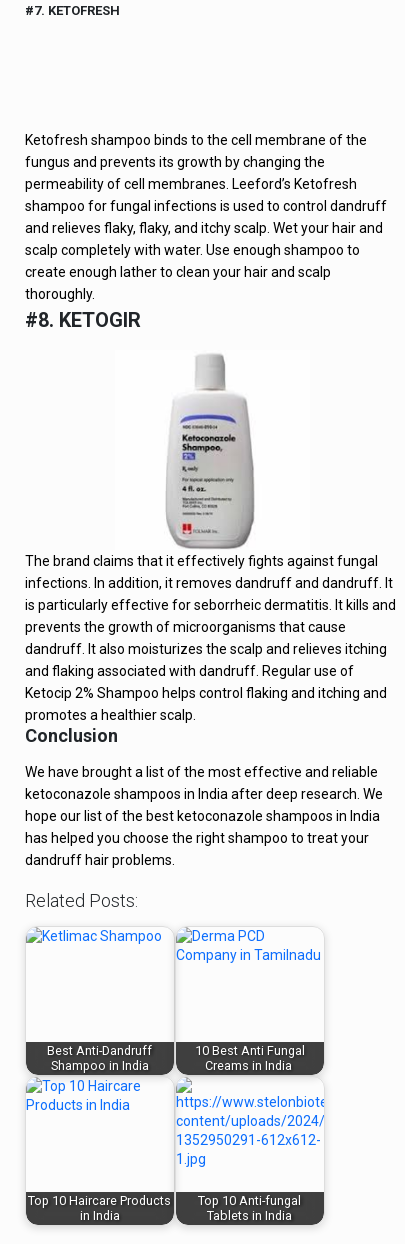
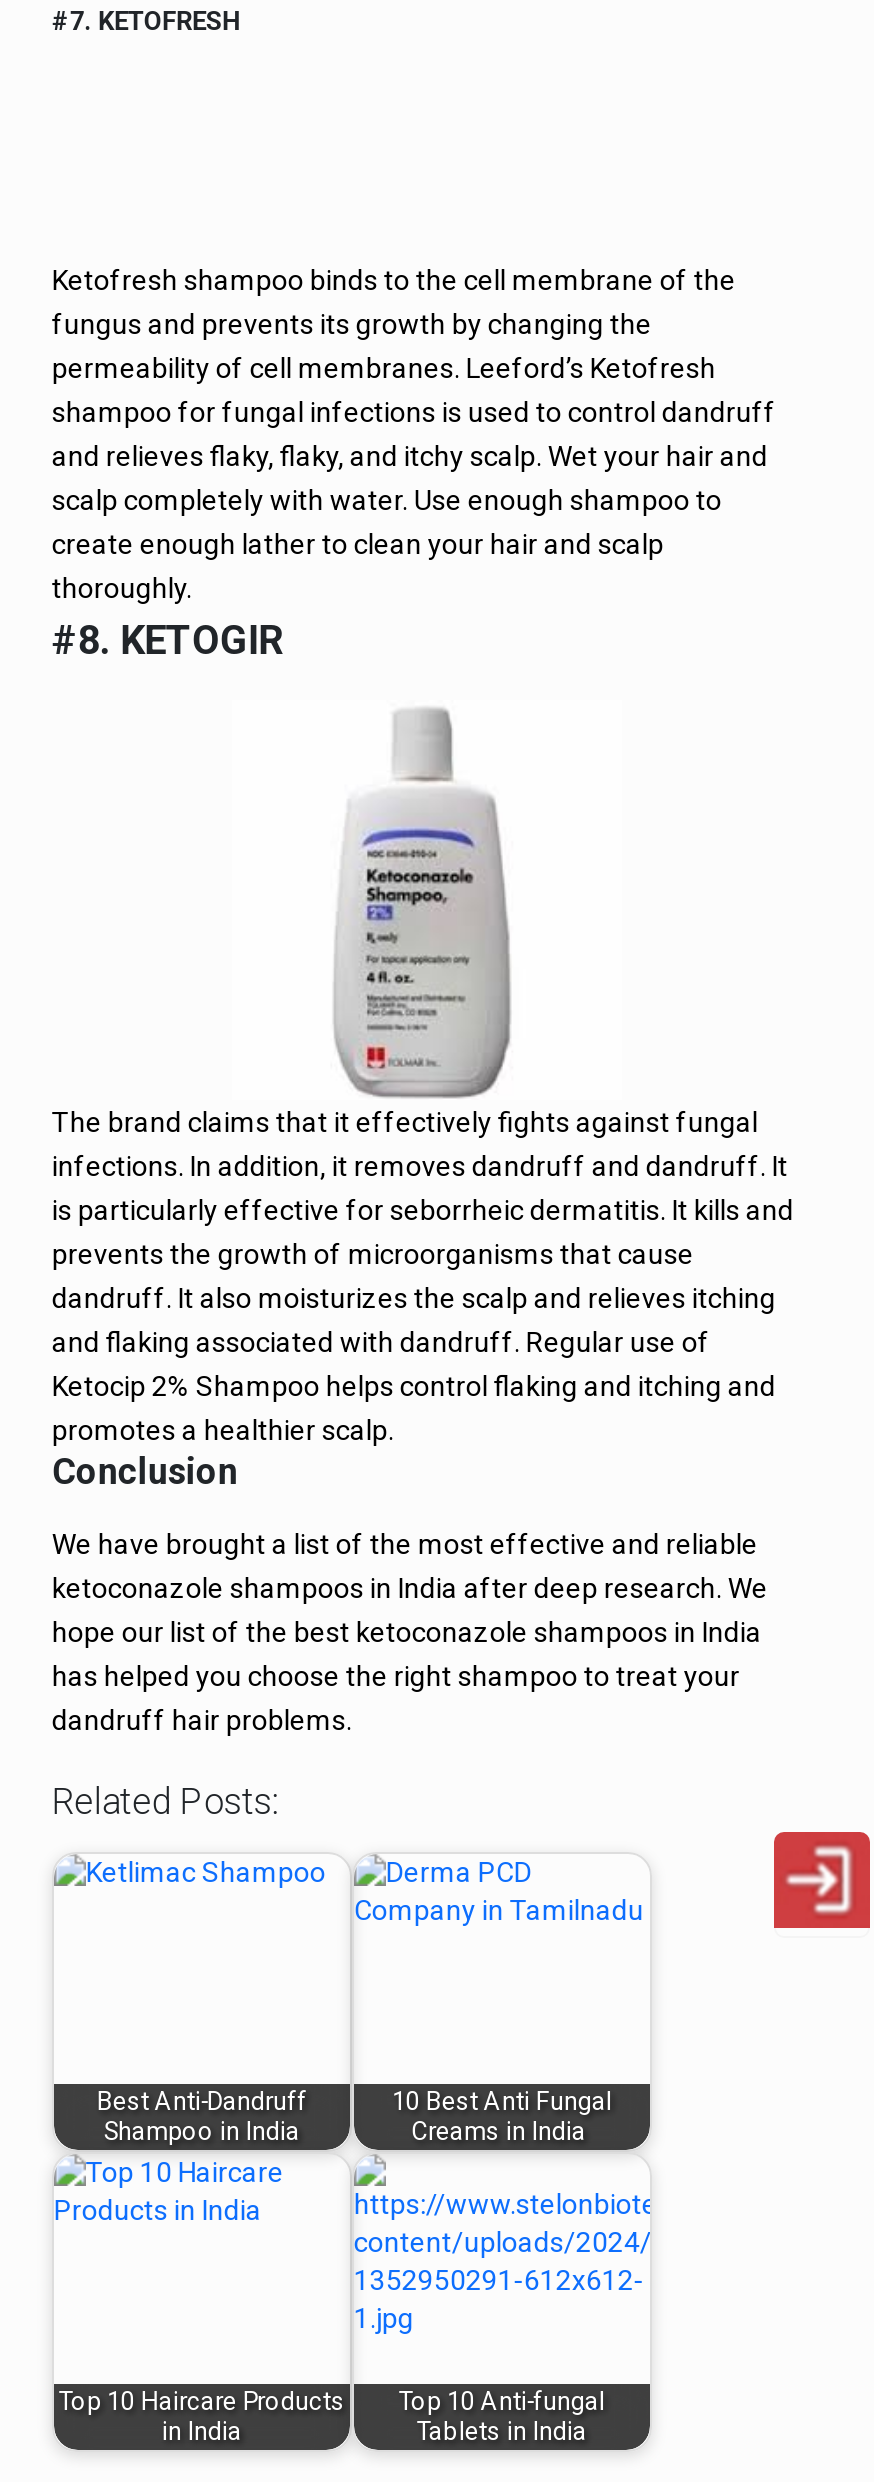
none -> [772,1830,868,1930] [image]

